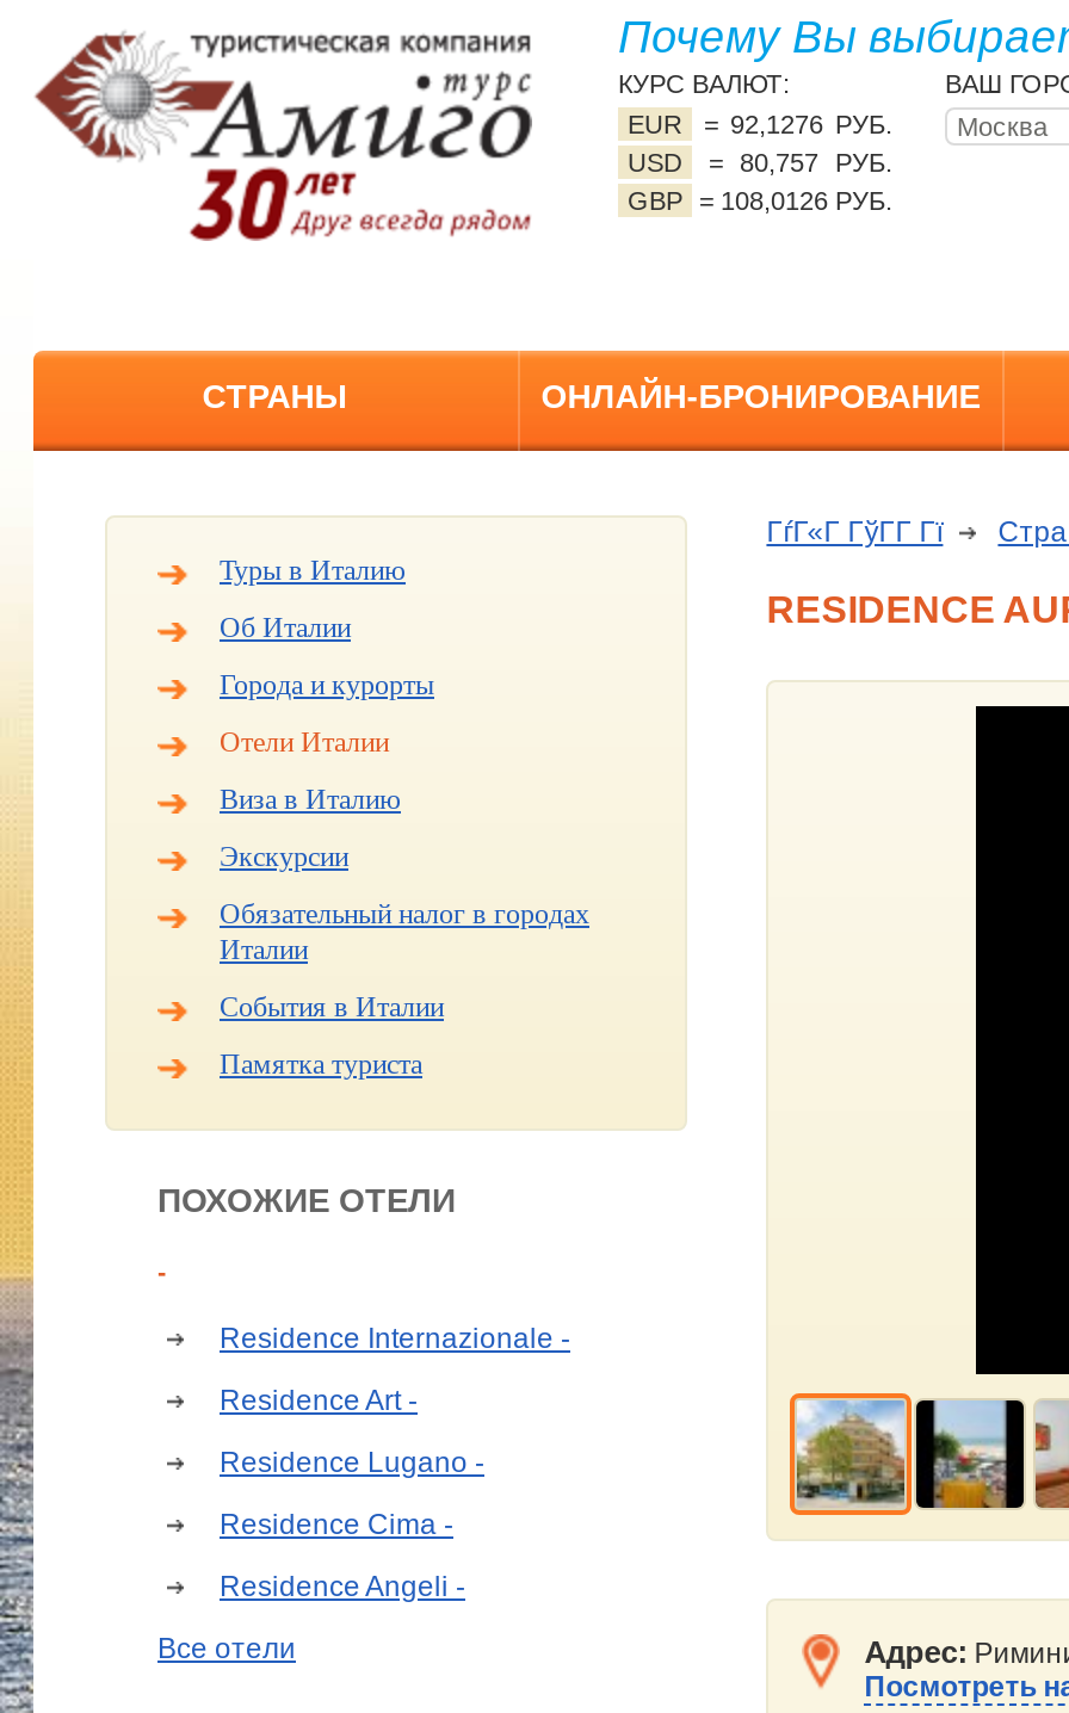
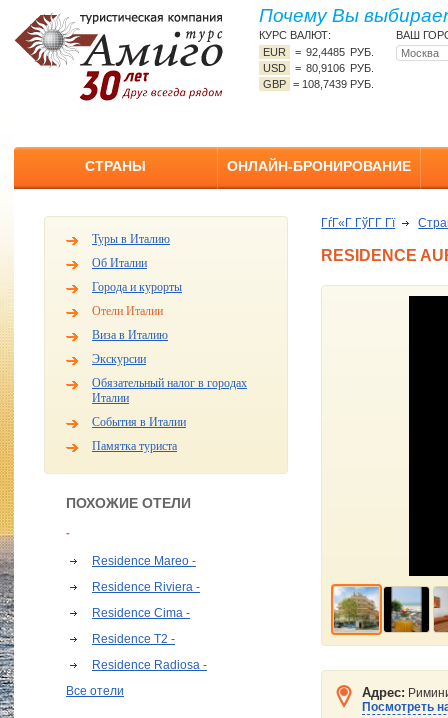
[628,110,892,138] EUR = 92,1276 РУБ. -> [263,46,374,58] EUR = 92,4485 РУБ.
[628,148,892,177] USD = 80,757 РУБ. -> [263,62,374,74] USD = 80,9106 РУБ.
[628,186,892,215] GBP = 108,0126 РУБ. -> [263,78,374,90] GBP = 108,7439 РУБ.
[220,1322,570,1479] Residence Internazionale - | Residence Art - | Residence Lugano - -> [92,554,200,594] Residence Mareo - | Residence Riviera -
moved [220,1508,453,1541] -> [92,606,190,620]: Residence Cima -
[220,1570,465,1603] Residence Angeli - -> [92,632,207,672] Residence T2 - | Residence Radiosa -

